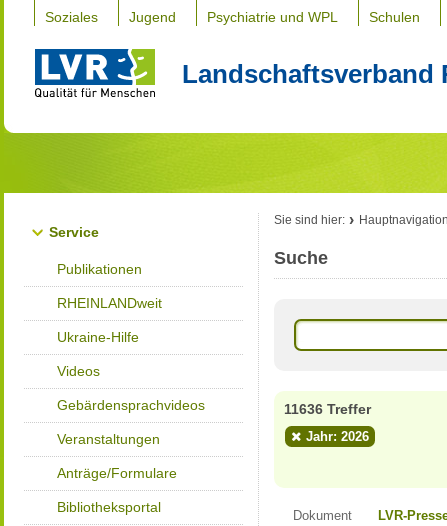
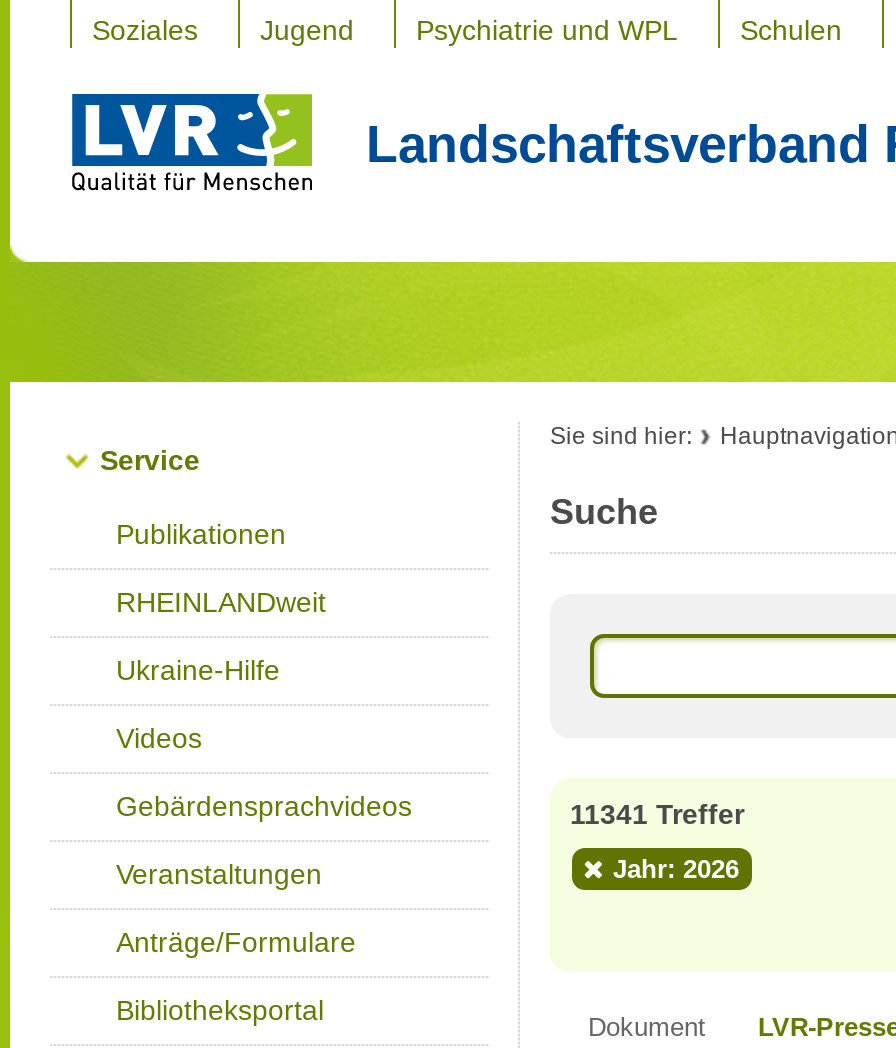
[284,401,371,417] 11636 Treffer -> [570,798,744,830] 11341 Treffer

